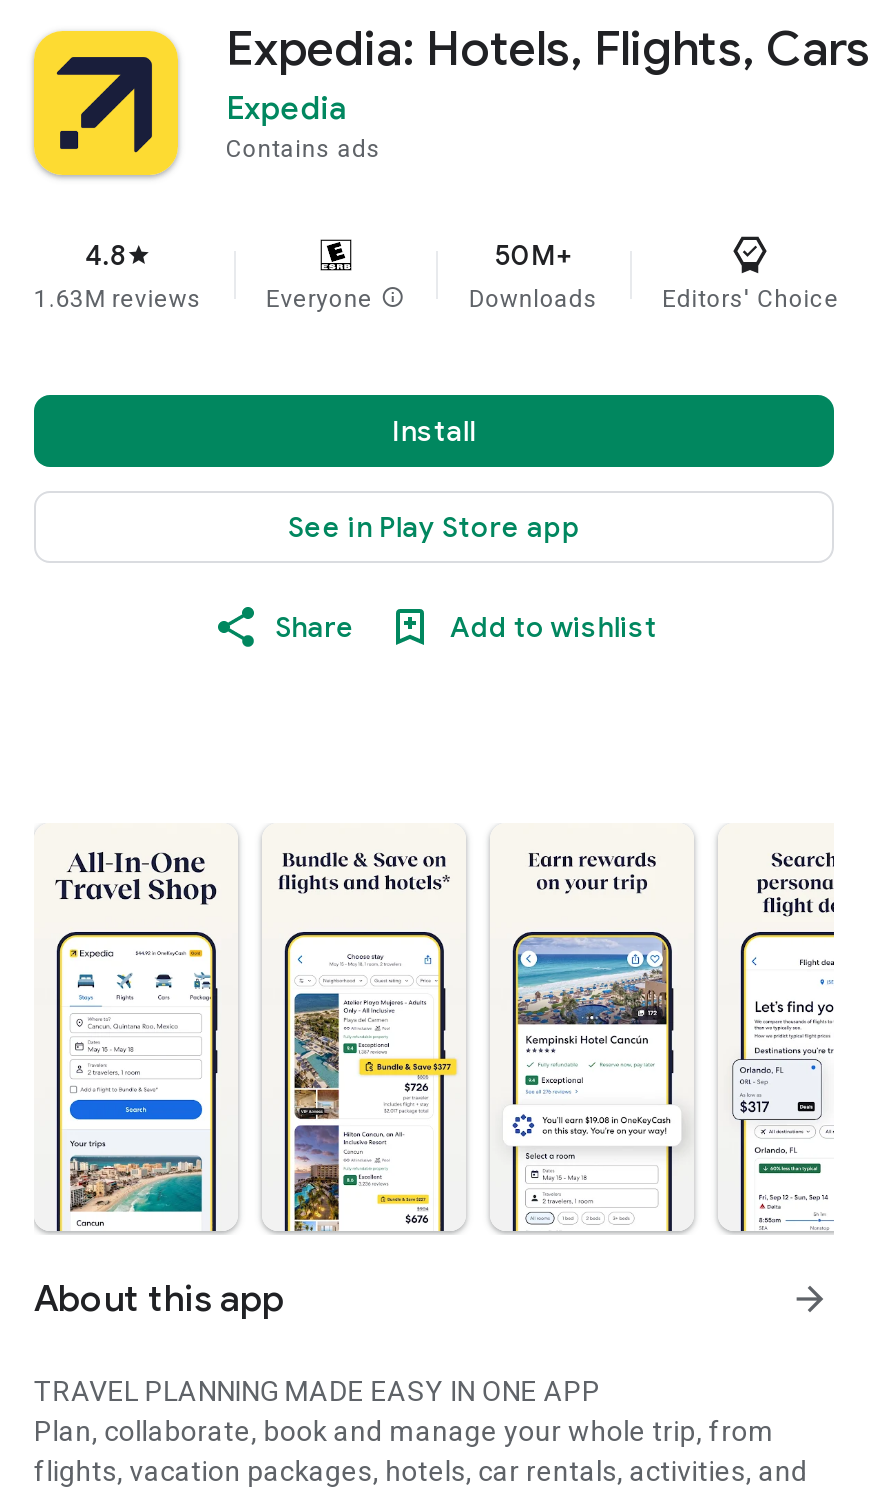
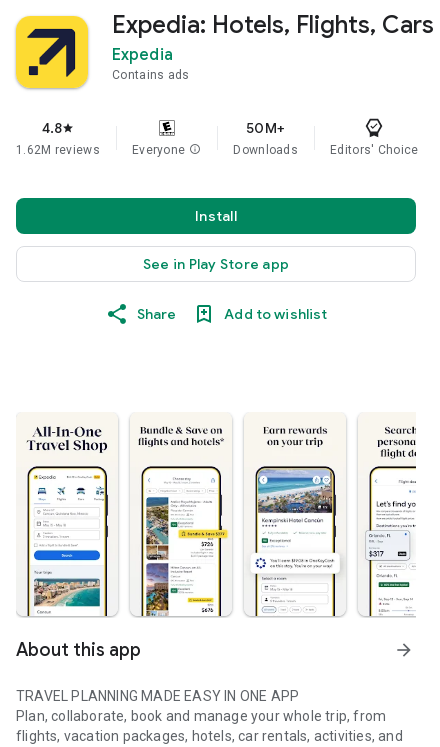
[34,285,202,313] 1.63M reviews -> [16,143,100,157] 1.62M reviews

